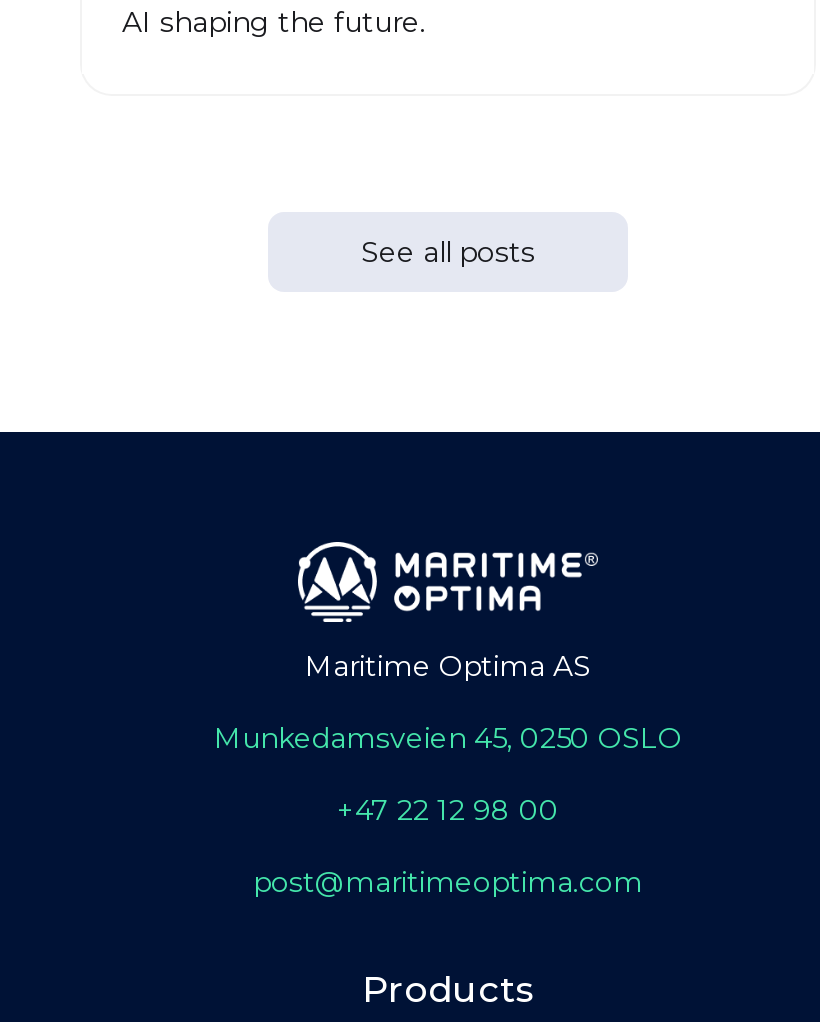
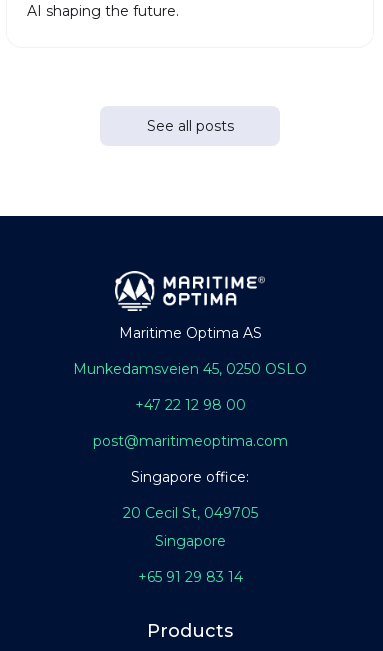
none -> [122,468,257,586] Singapore office: | 20 Cecil St, 049705 | Singapore | +65 91 29 83 14

